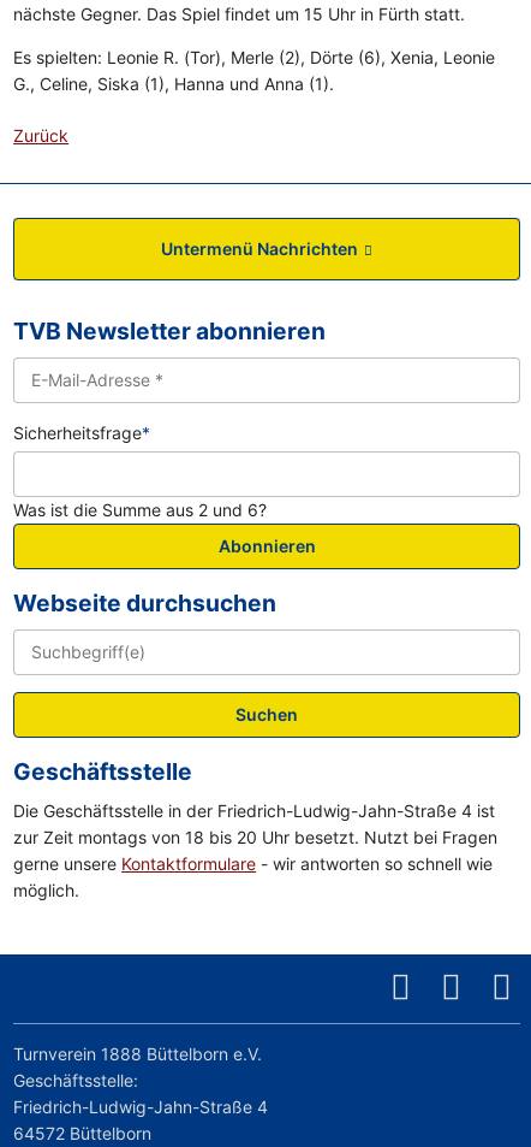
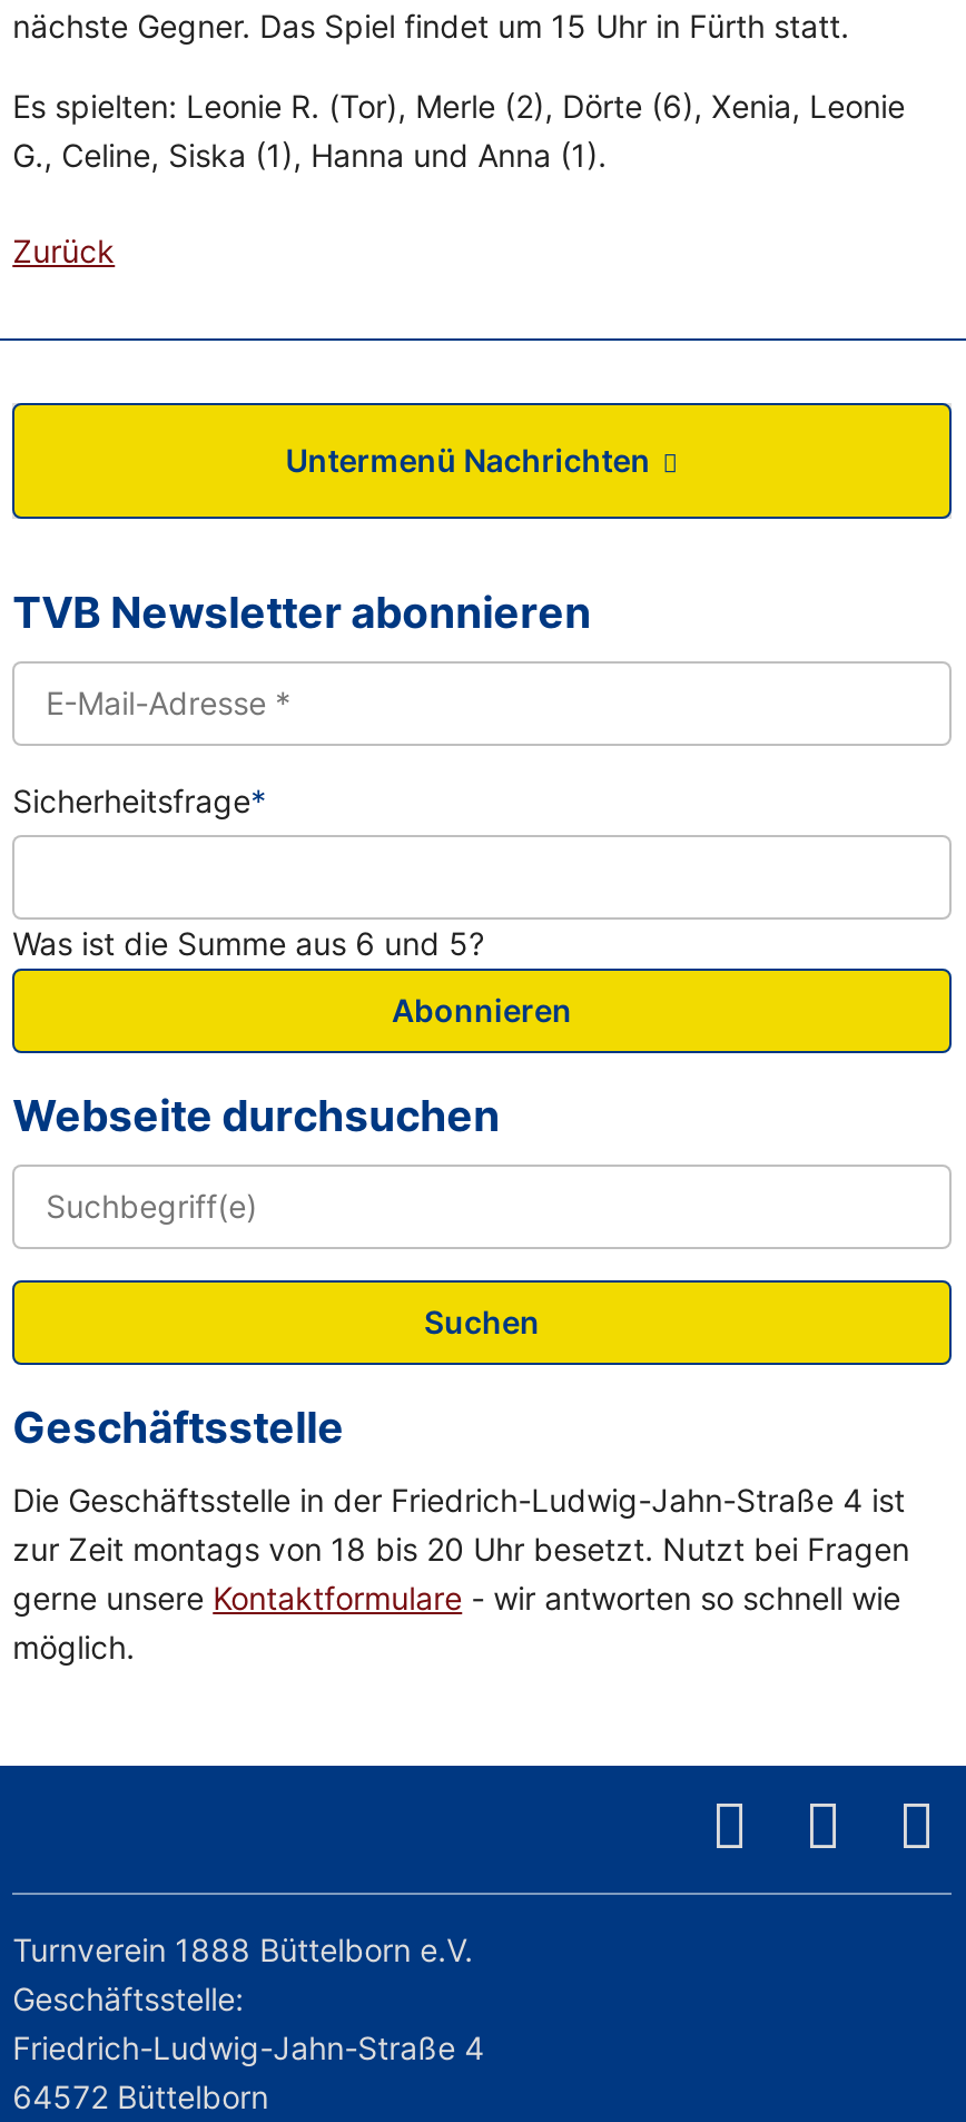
[13,499,267,520] Was ist die Summe aus 2 und 6? -> [12,924,484,961] Was ist die Summe aus 6 und 5?

